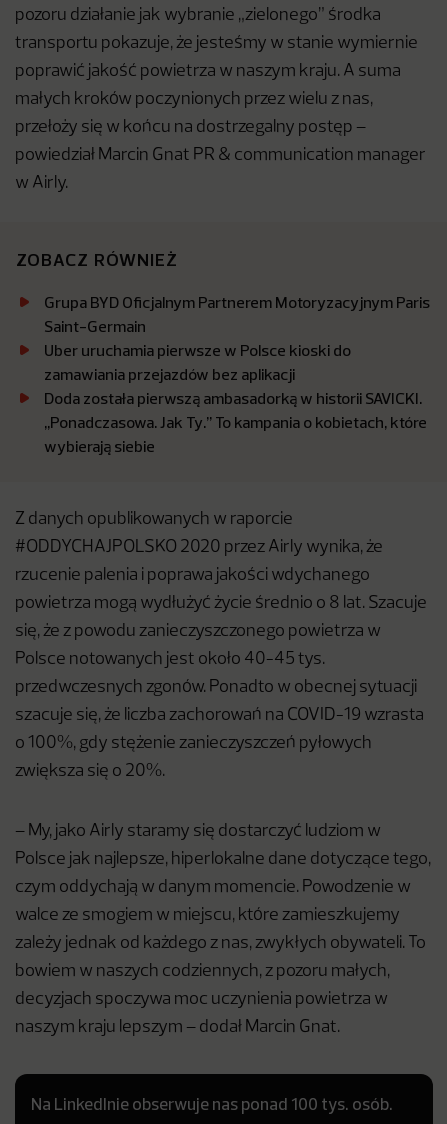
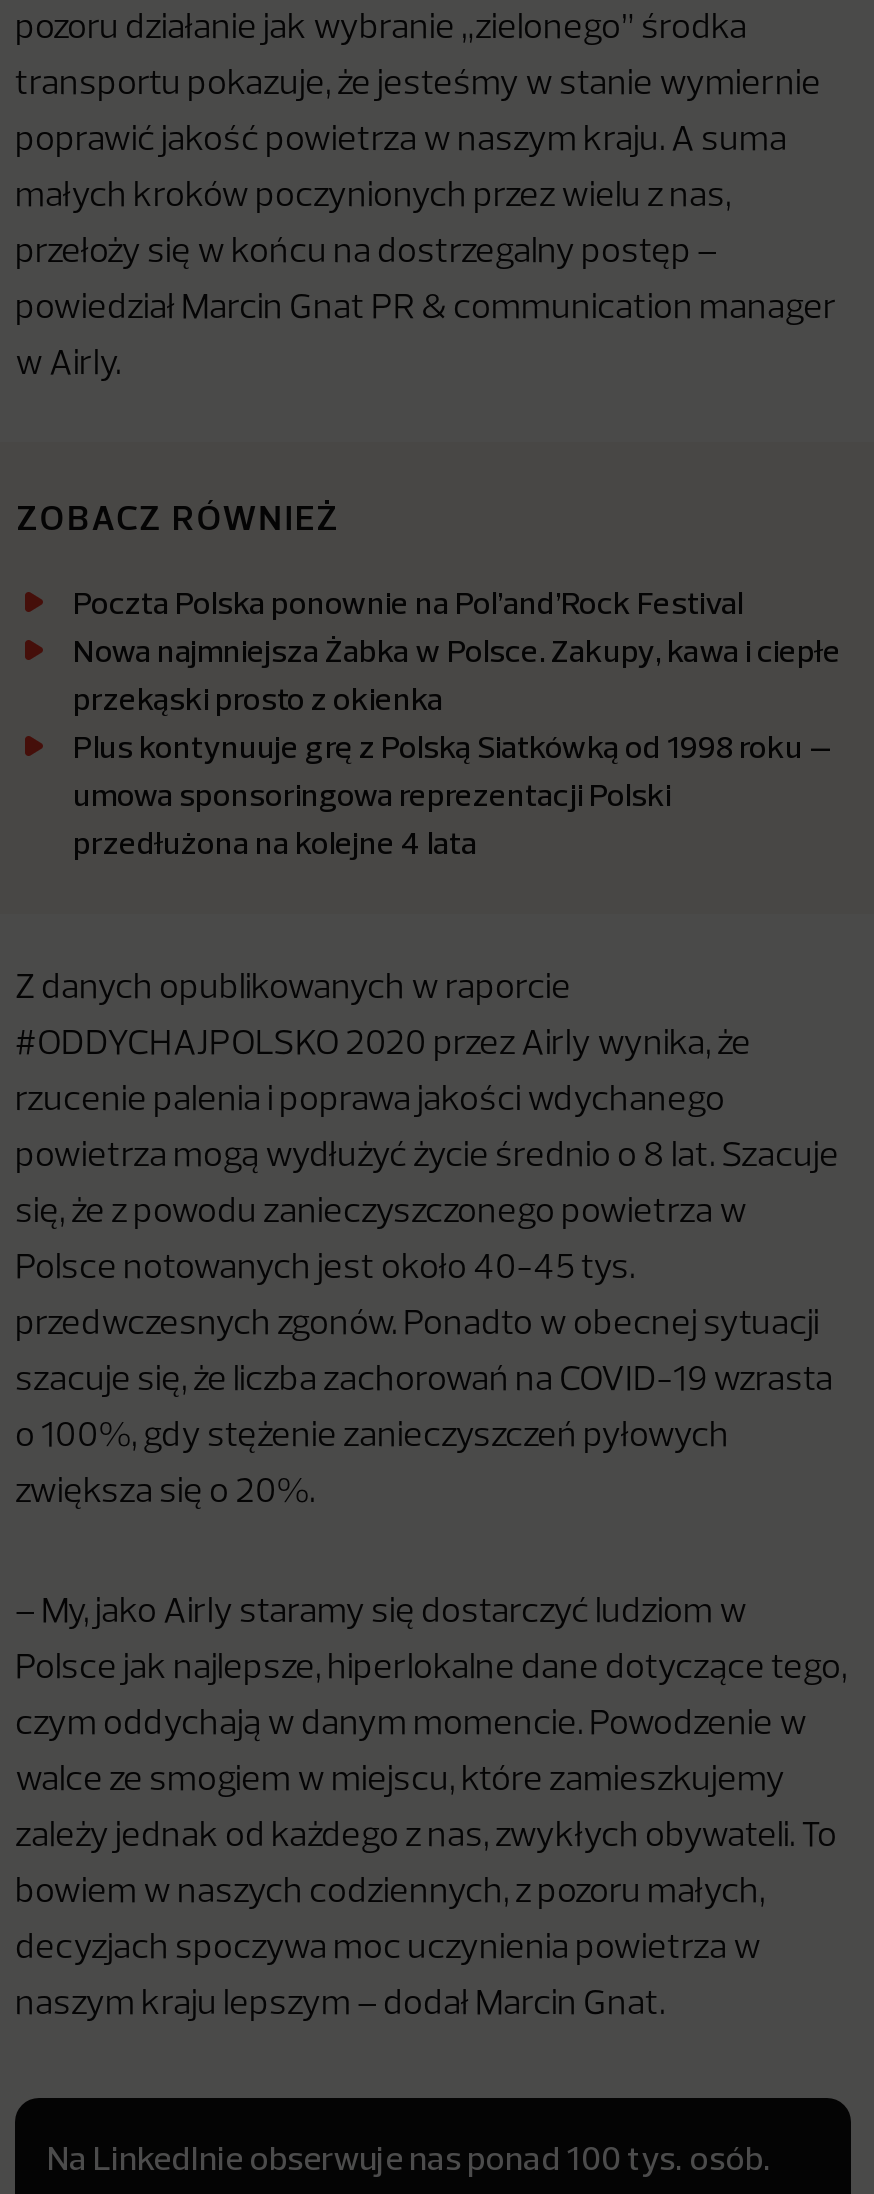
[44,292,430,456] Grupa BYD Oficjalnym Partnerem Motoryzacyjnym Paris | Saint-Germain | Uber uruchamia pierwsze w Polsce kioski do | zamawiania przejazdów bez aplikacji | Doda została pierwszą ambasadorką w historii SAVICKI. | ,,Ponadczasowa. Jak Ty.’’ To kampania o kobietach, które | wybierają siebie -> [73,582,841,862] Poczta Polska ponownie na Pol’and’Rock Festival | Nowa najmniejsza Żabka w Polsce. Zakupy, kawa i ciepłe | przekąski prosto z okienka | Plus kontynuuje grę z Polską Siatkówką od 1998 roku – | umowa sponsoringowa reprezentacji Polski | przedłużona na kolejne 4 lata

